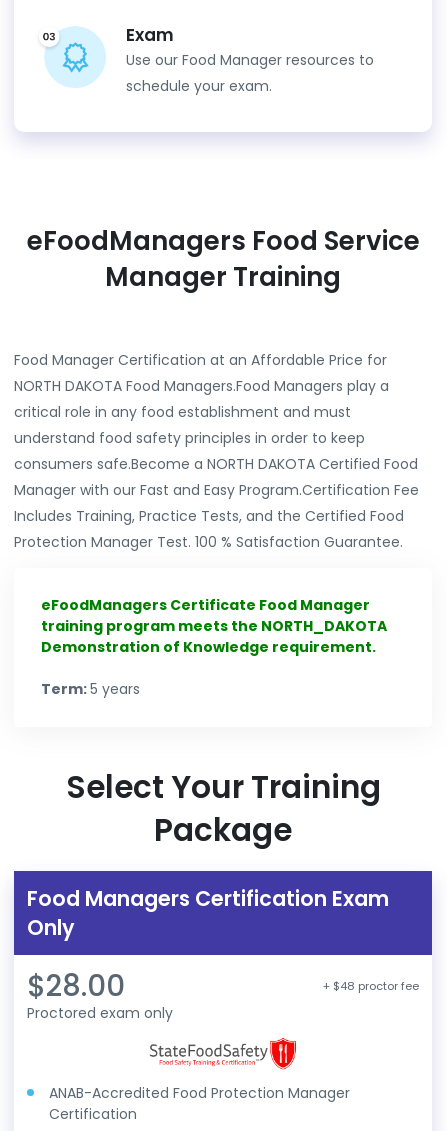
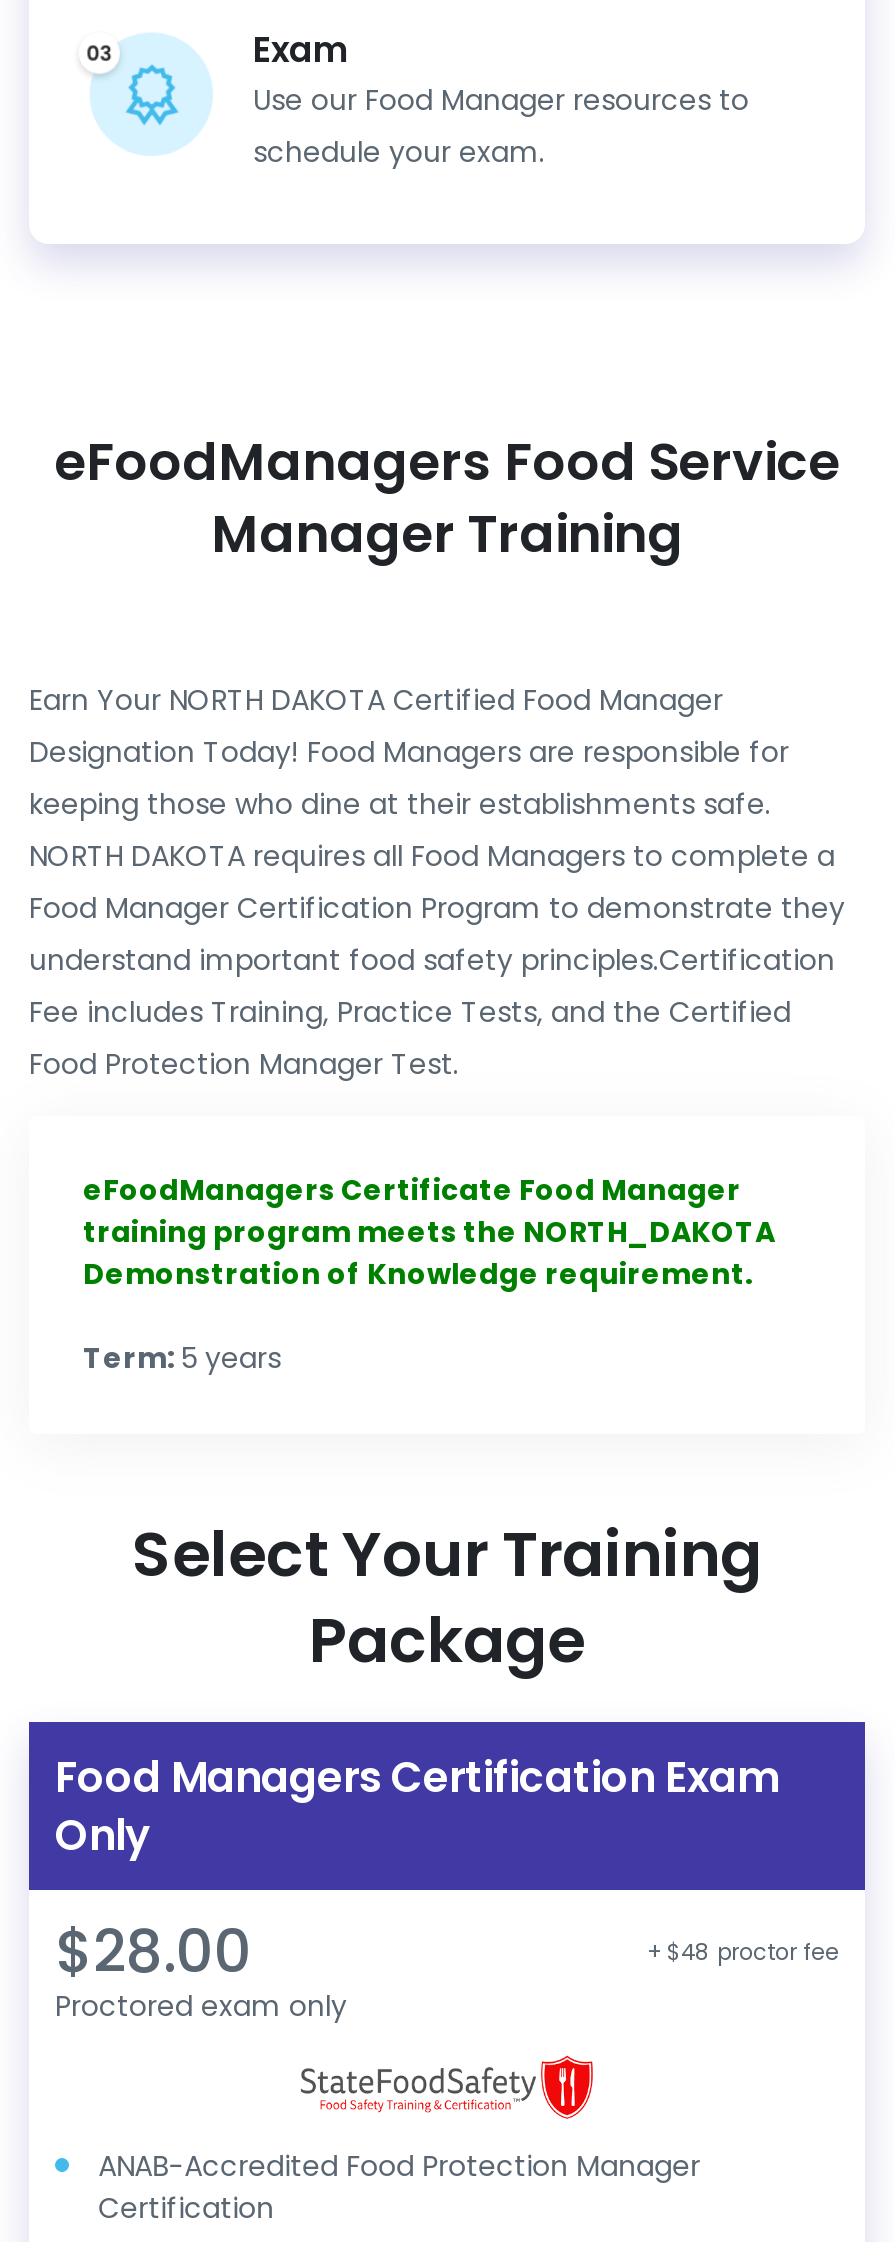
[14,350,419,552] Food Manager Certification at an Affordable Price for | NORTH DAKOTA Food Managers.Food Managers play a | critical role in any food establishment and must | understand food safety principles in order to keep | consumers safe.Become a NORTH DAKOTA Certified Food | Manager with our Fast and Easy Program.Certification Fee | Includes Training, Practice Tests, and the Certified Food | Protection Manager Test. 100 % Satisfaction Guarantee. -> [29,680,845,1084] Earn Your NORTH DAKOTA Certified Food Manager | Designation Today! Food Managers are responsible for | keeping those who dine at their establishments safe. | NORTH DAKOTA requires all Food Managers to complete a | Food Manager Certification Program to demonstrate they | understand important food safety principles.Certification | Fee includes Training, Practice Tests, and the Certified | Food Protection Manager Test.

